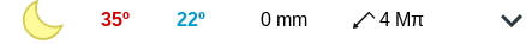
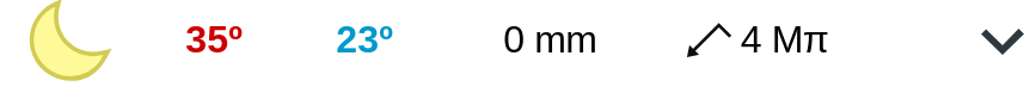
[177,9,205,29] 22º -> [336,18,393,59] 23º

